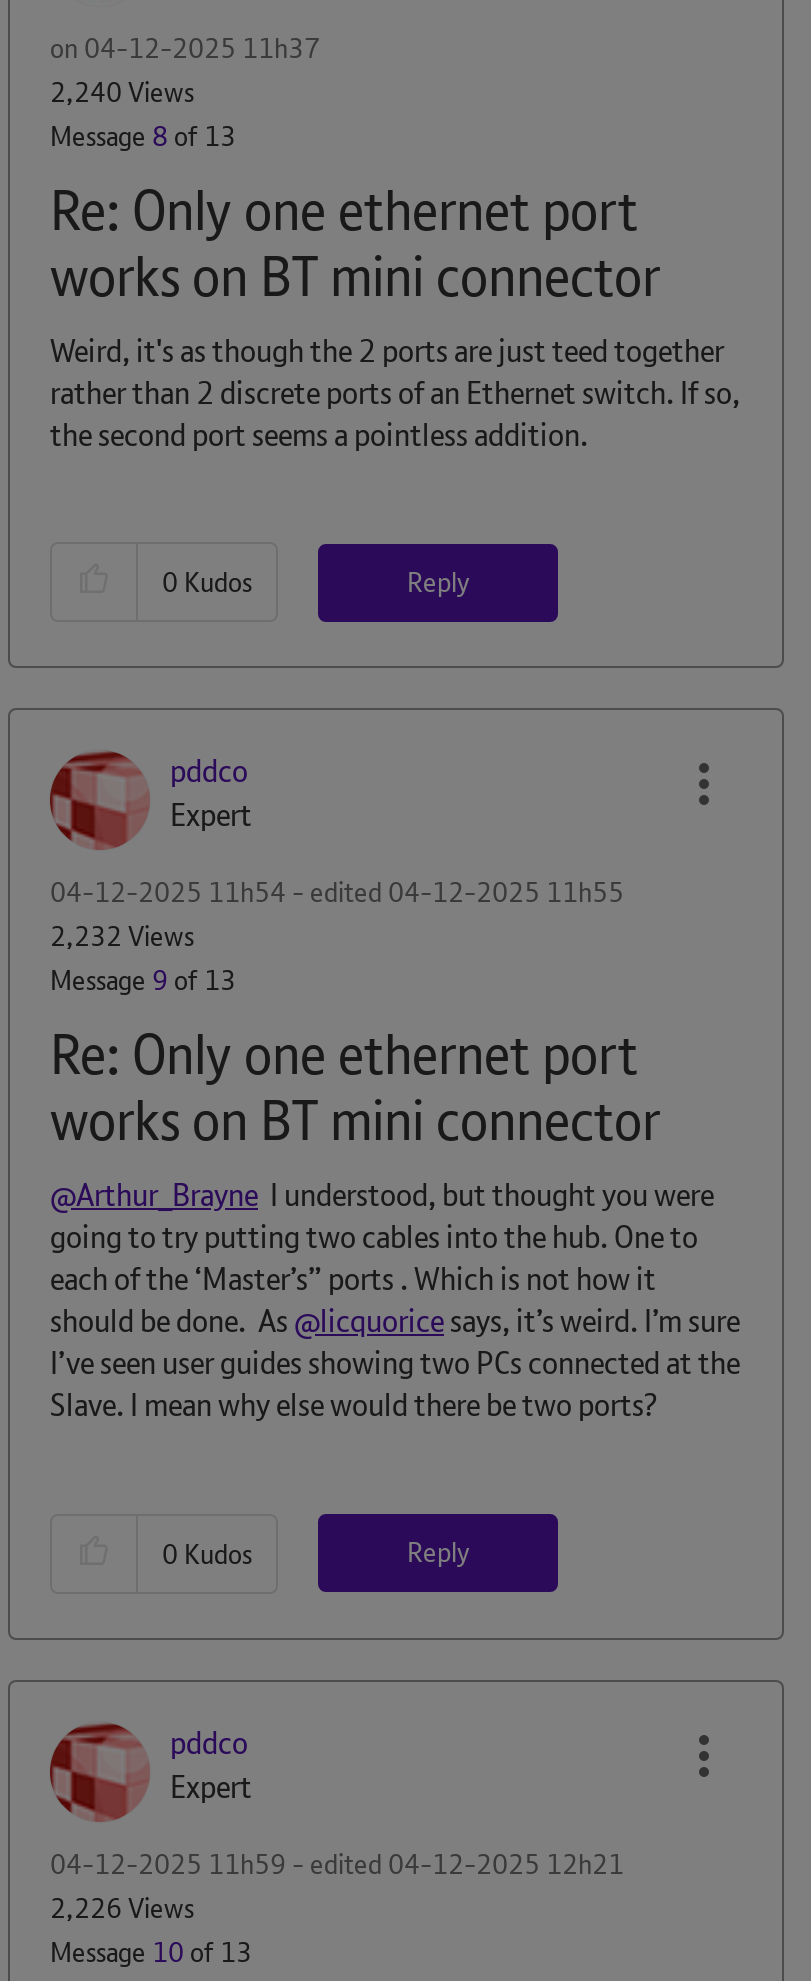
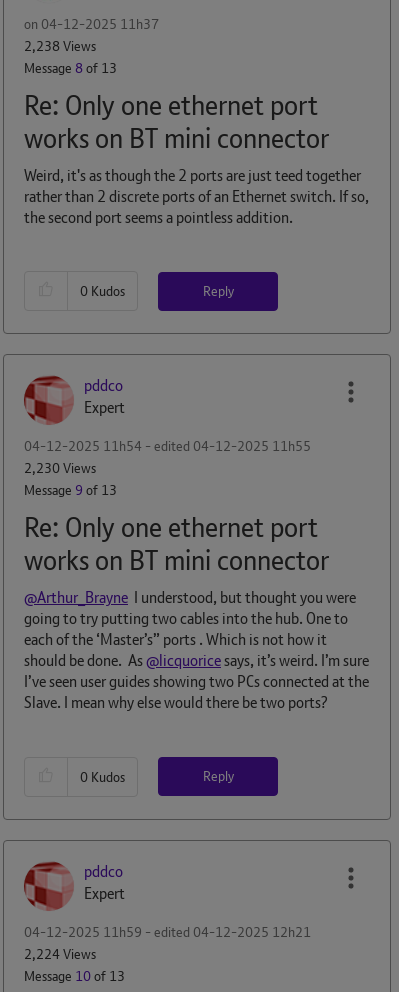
[50,73,194,109] 2,240 Views -> [24,36,96,54] 2,238 Views
[50,918,194,954] 2,232 Views -> [24,459,96,477] 2,230 Views
[50,1889,194,1925] 2,226 Views -> [24,944,96,962] 2,224 Views

